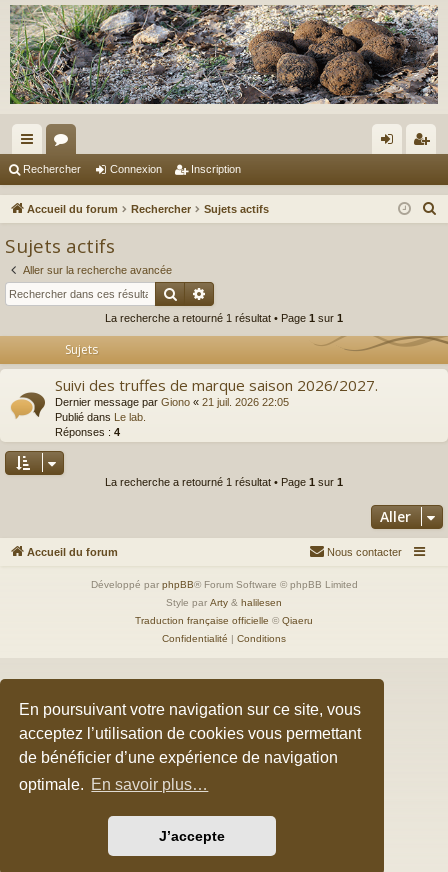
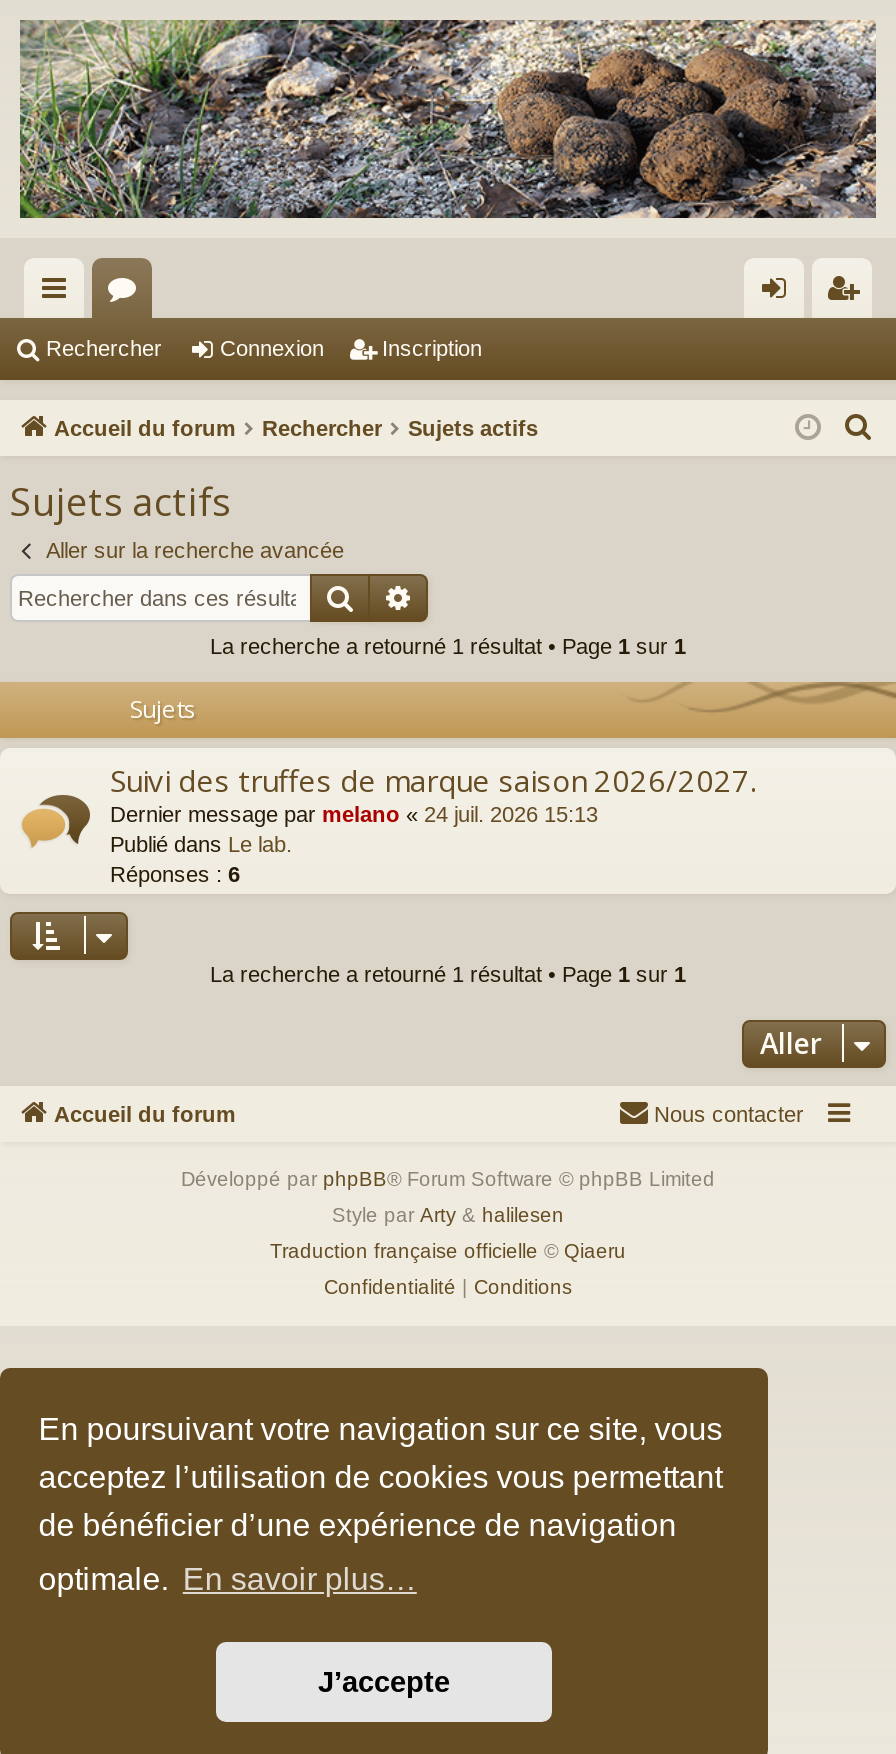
[55,396,289,408] Dernier message par Giono «21 juil. 2026 22:05 -> [110,802,598,826] Dernier message par melano «24 juil. 2026 15:13
[55,426,120,438] Réponses : 4 -> [110,862,240,886] Réponses : 6

